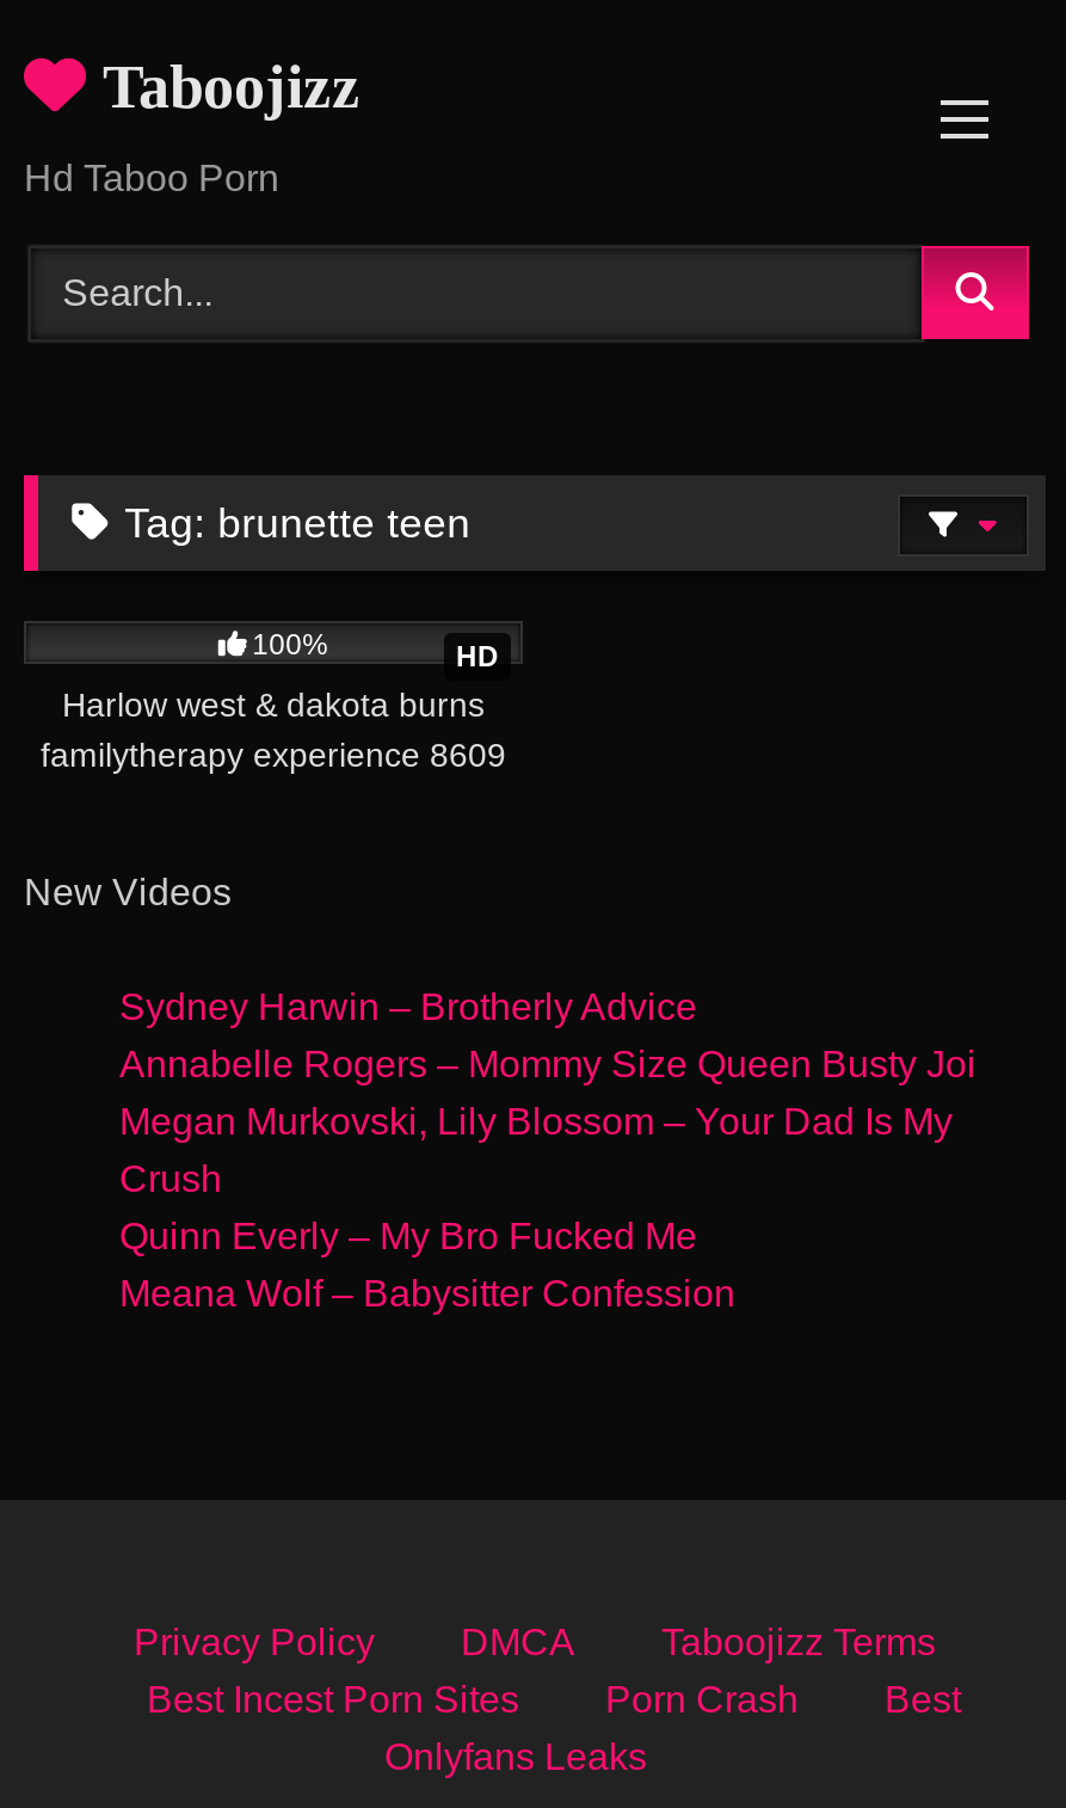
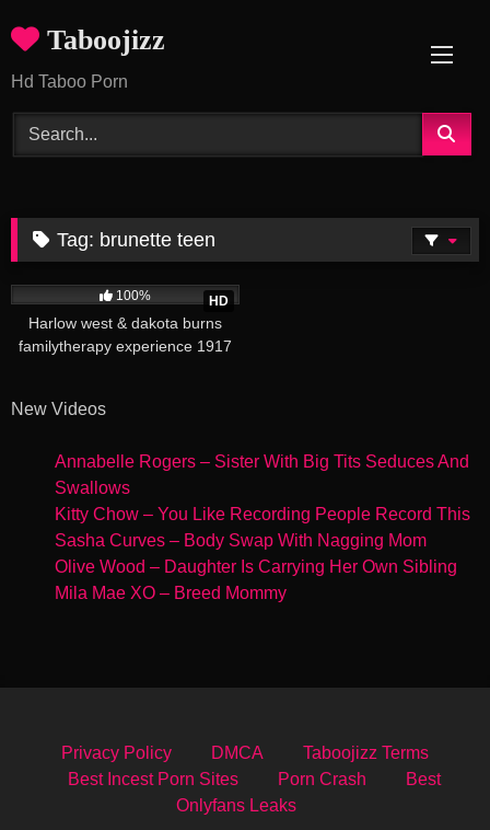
[41,737,506,775] familytherapy experience 8609 -> [19,338,232,355] familytherapy experience 1917
[119,985,976,1313] Sydney Harwin – Brotherly Advice | Annabelle Rogers – Mommy Size Queen Busty Joi | Megan Murkovski, Lily Blossom – Your Dad Is My | Crush | Quinn Everly – My Bro Fucked Me | Meana Wolf – Babysitter Confession -> [55,452,470,602] Annabelle Rogers – Sister With Big Tits Seduces And | Swallows | Kitty Chow – You Like Recording People Record This | Sasha Curves – Body Swap With Nagging Mom | Olive Wood – Daughter Is Carrying Her Own Sibling | Mila Mae XO – Breed Mommy

